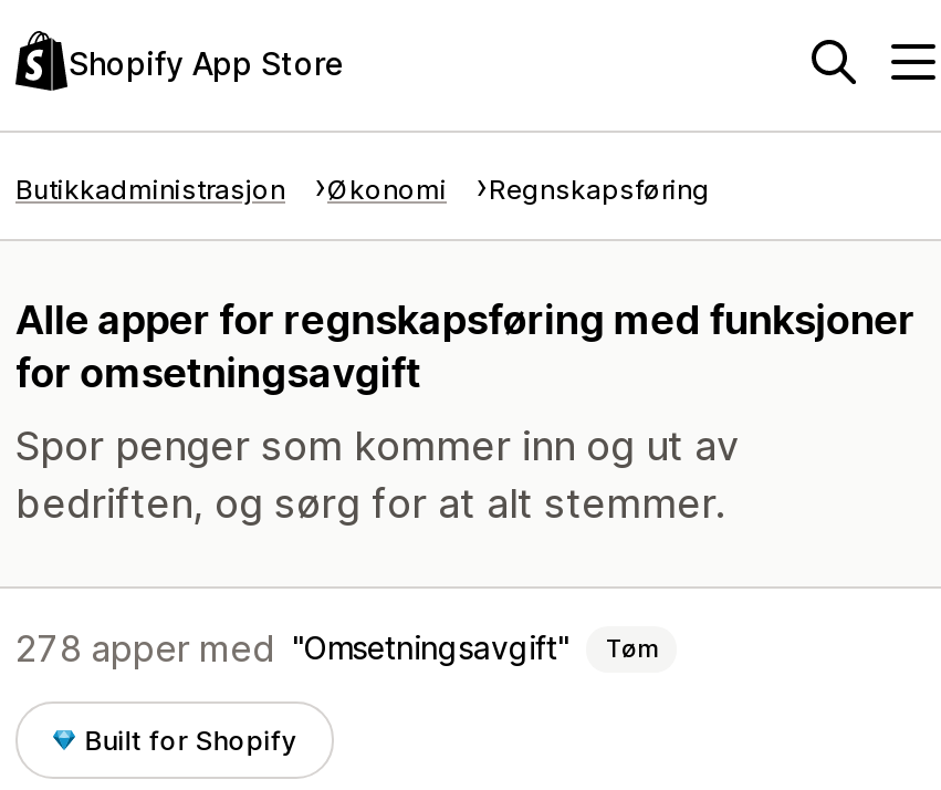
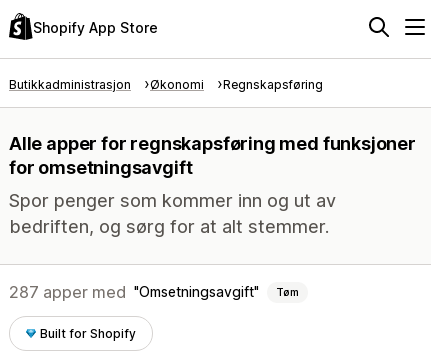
[15,626,657,671] 278 apper med Omsetningsavgift Tøm -> [9,282,299,302] 287 apper med Omsetningsavgift Tøm

